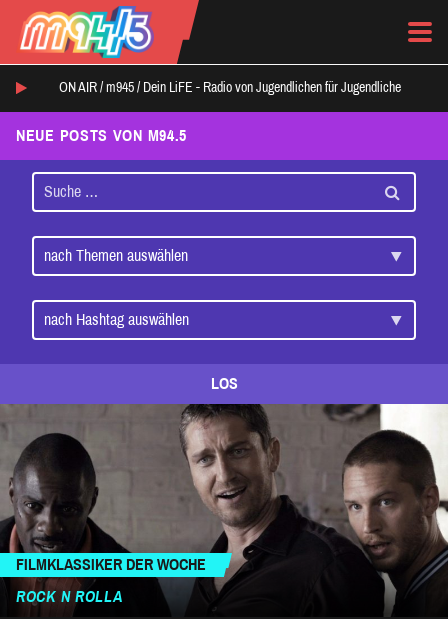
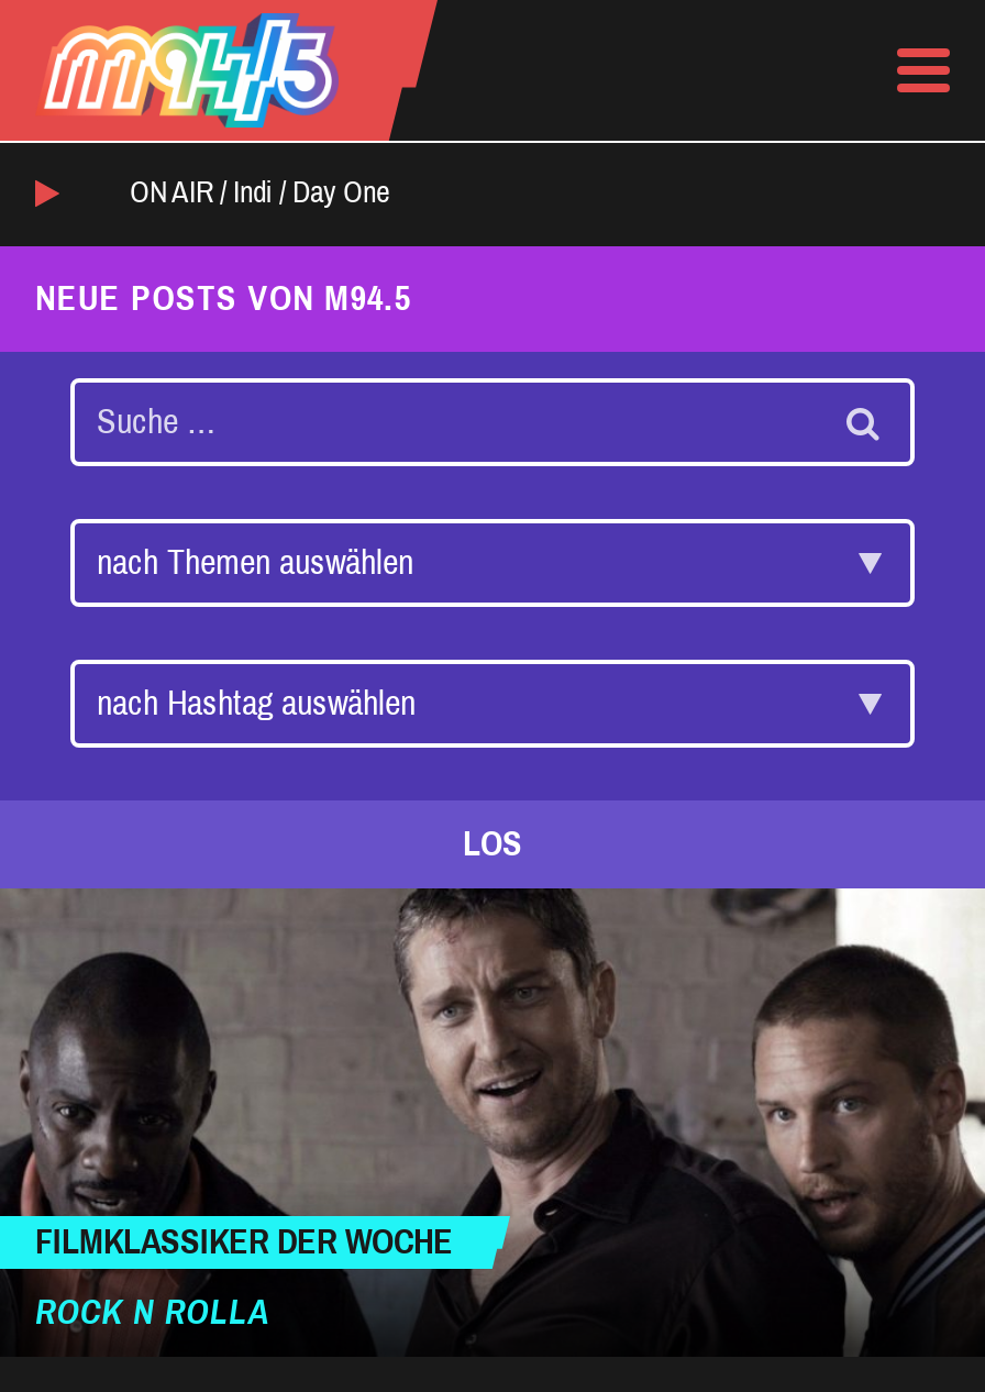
[59,80,401,95] ON AIR / m945 / Dein LiFE - Radio von Jugendlichen für Jugendliche -> [130,176,389,209] ON AIR / Indi / Day One

